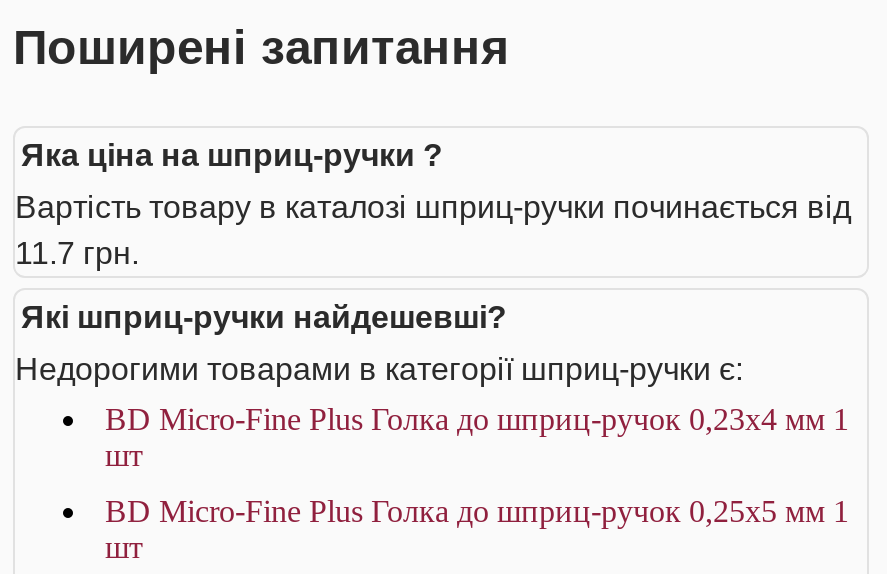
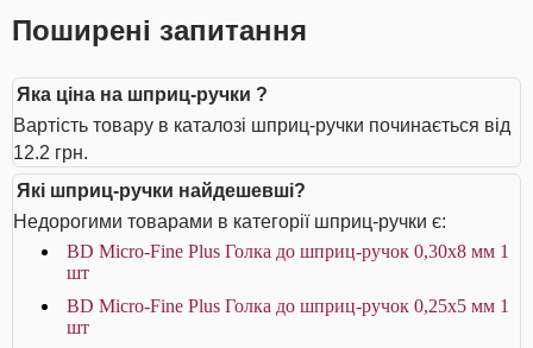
[15,236,139,270] 11.7 грн. -> [13,143,88,163] 12.2 грн.
[105,402,849,436] BD Micro-Fine Plus Голка до шприц-ручок 0,23х4 мм 1 -> [67,241,509,261] BD Micro-Fine Plus Голка до шприц-ручок 0,30х8 мм 1

